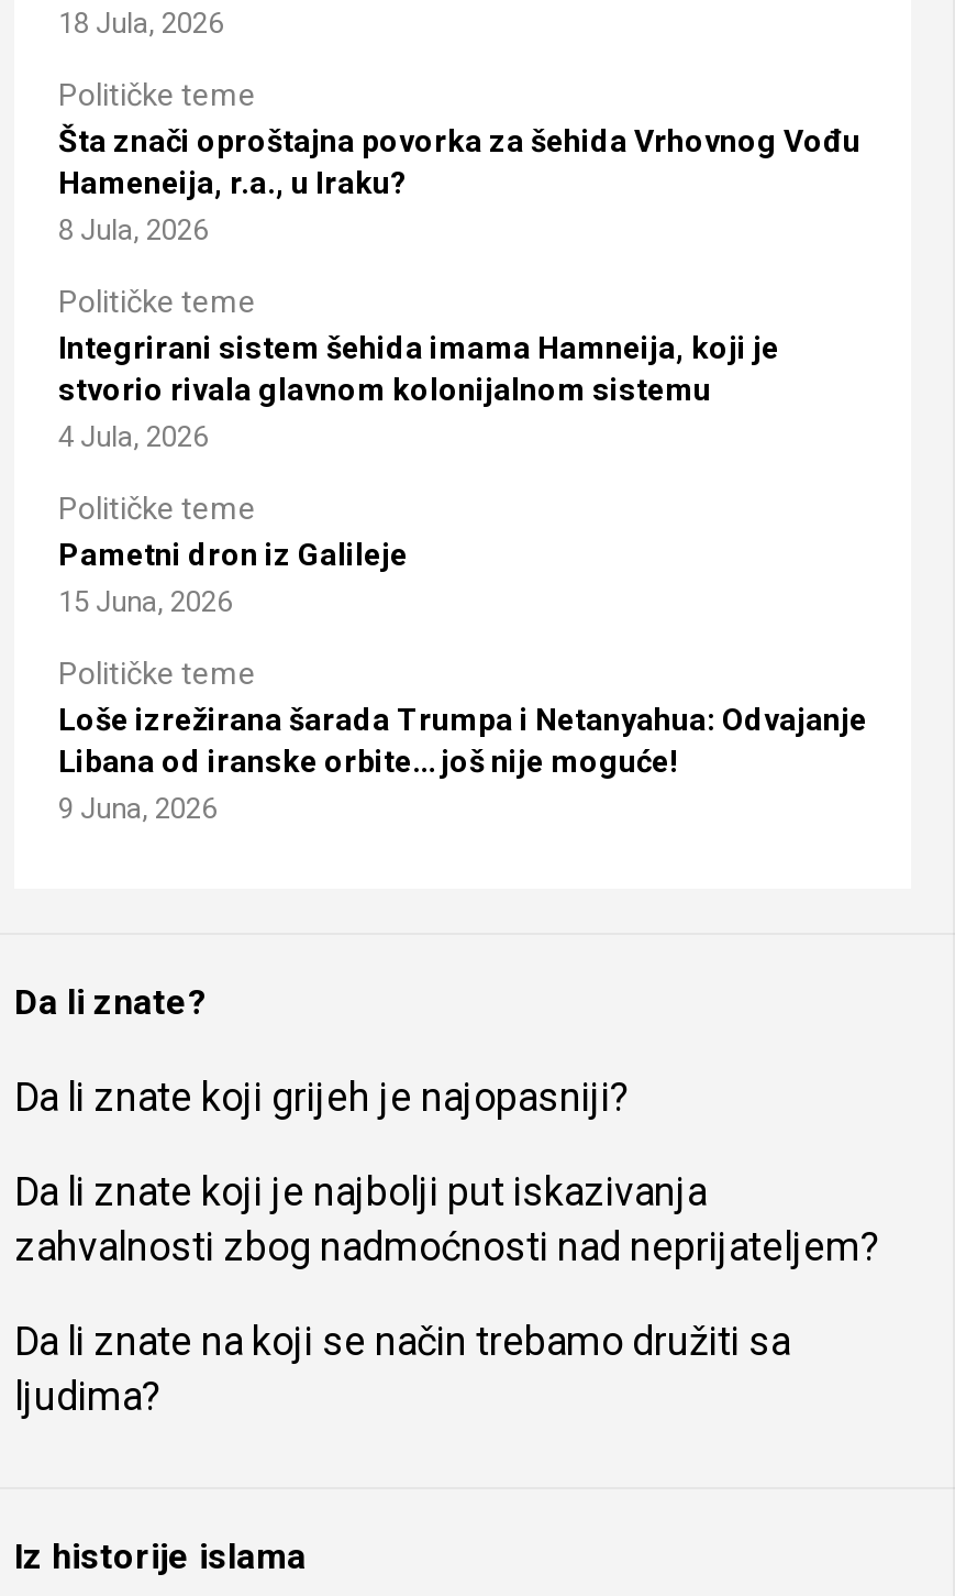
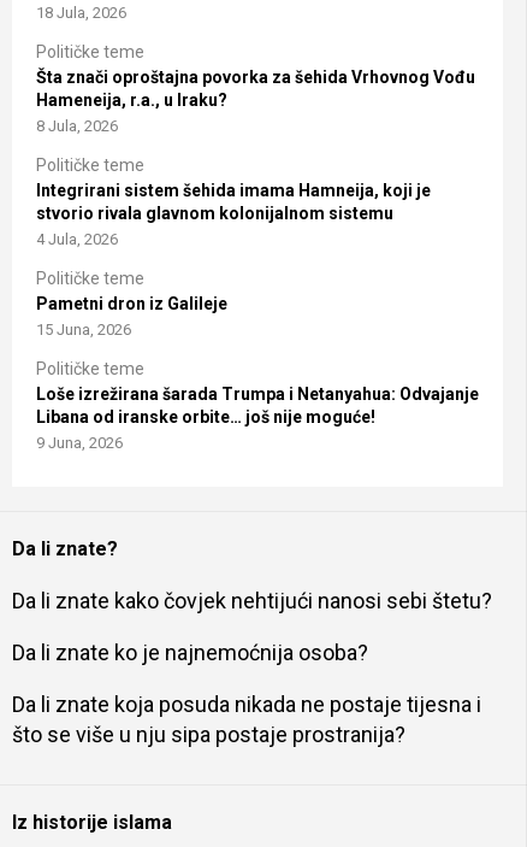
[14,1073,630,1119] Da li znate koji grijeh je najopasniji? -> [12,587,492,613] Da li znate kako čovjek nehtijući nanosi sebi štetu?
[14,1167,880,1268] Da li znate koji je najbolji put iskazivanja | zahvalnosti zbog nadmoćnosti nad neprijateljem? -> [12,639,368,665] Da li znate ko je najnemoćnija osoba?
[14,1317,790,1418] Da li znate na koji se način trebamo družiti sa | ljudima? -> [12,691,481,747] Da li znate koja posuda nikada ne postaje tijesna i | što se više u nju sipa postaje prostranija?

